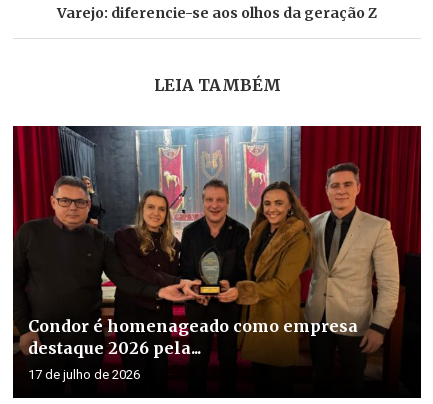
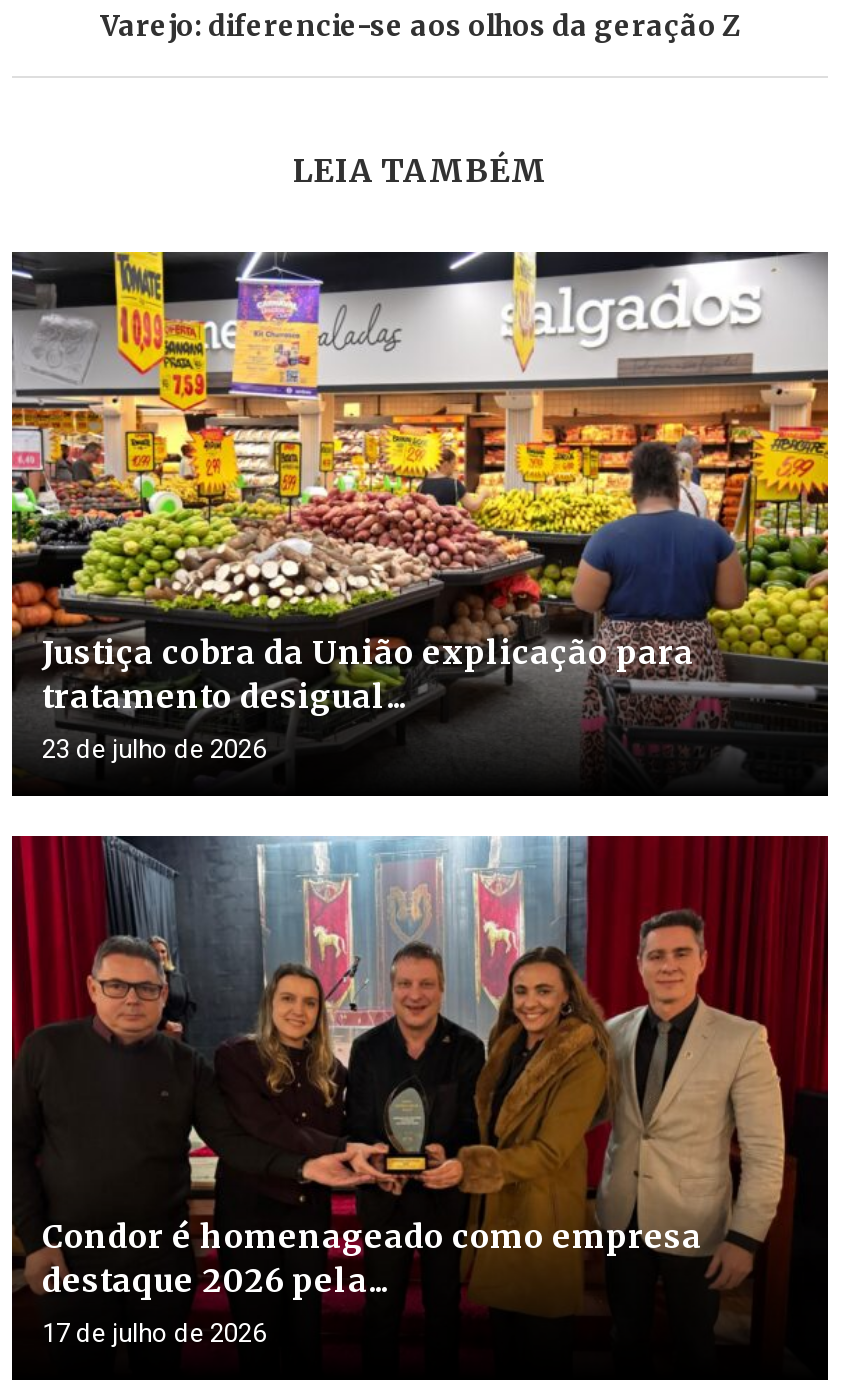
none -> [10,250,830,770] [image] | Justiça cobra da União explicação para | tratamento desigual... | 23 de julho de 2026

